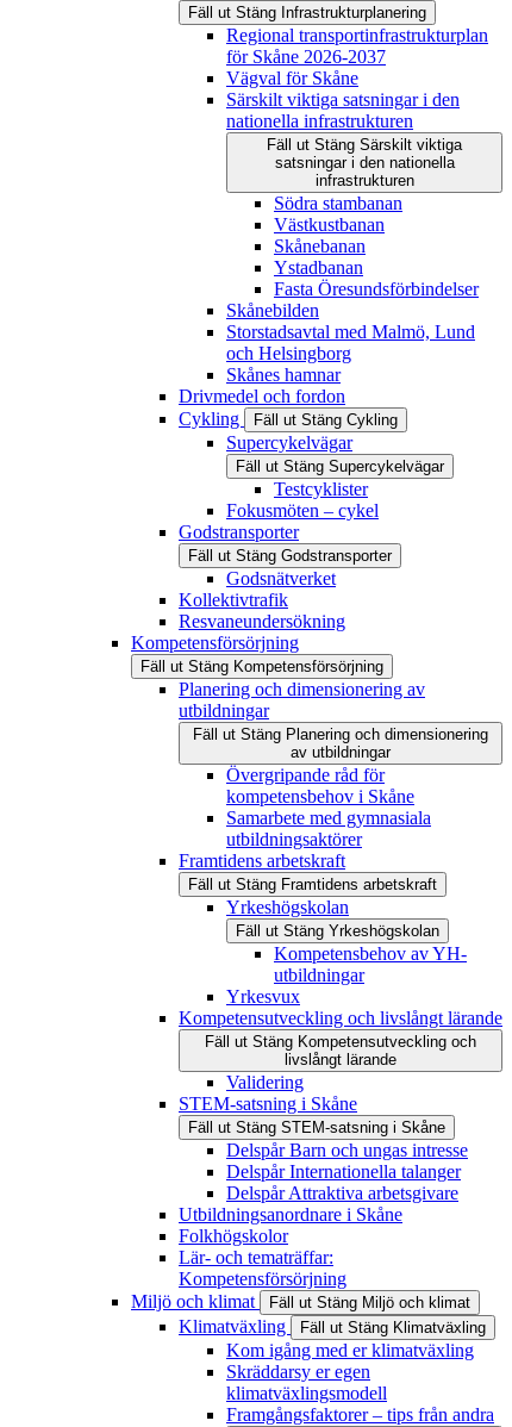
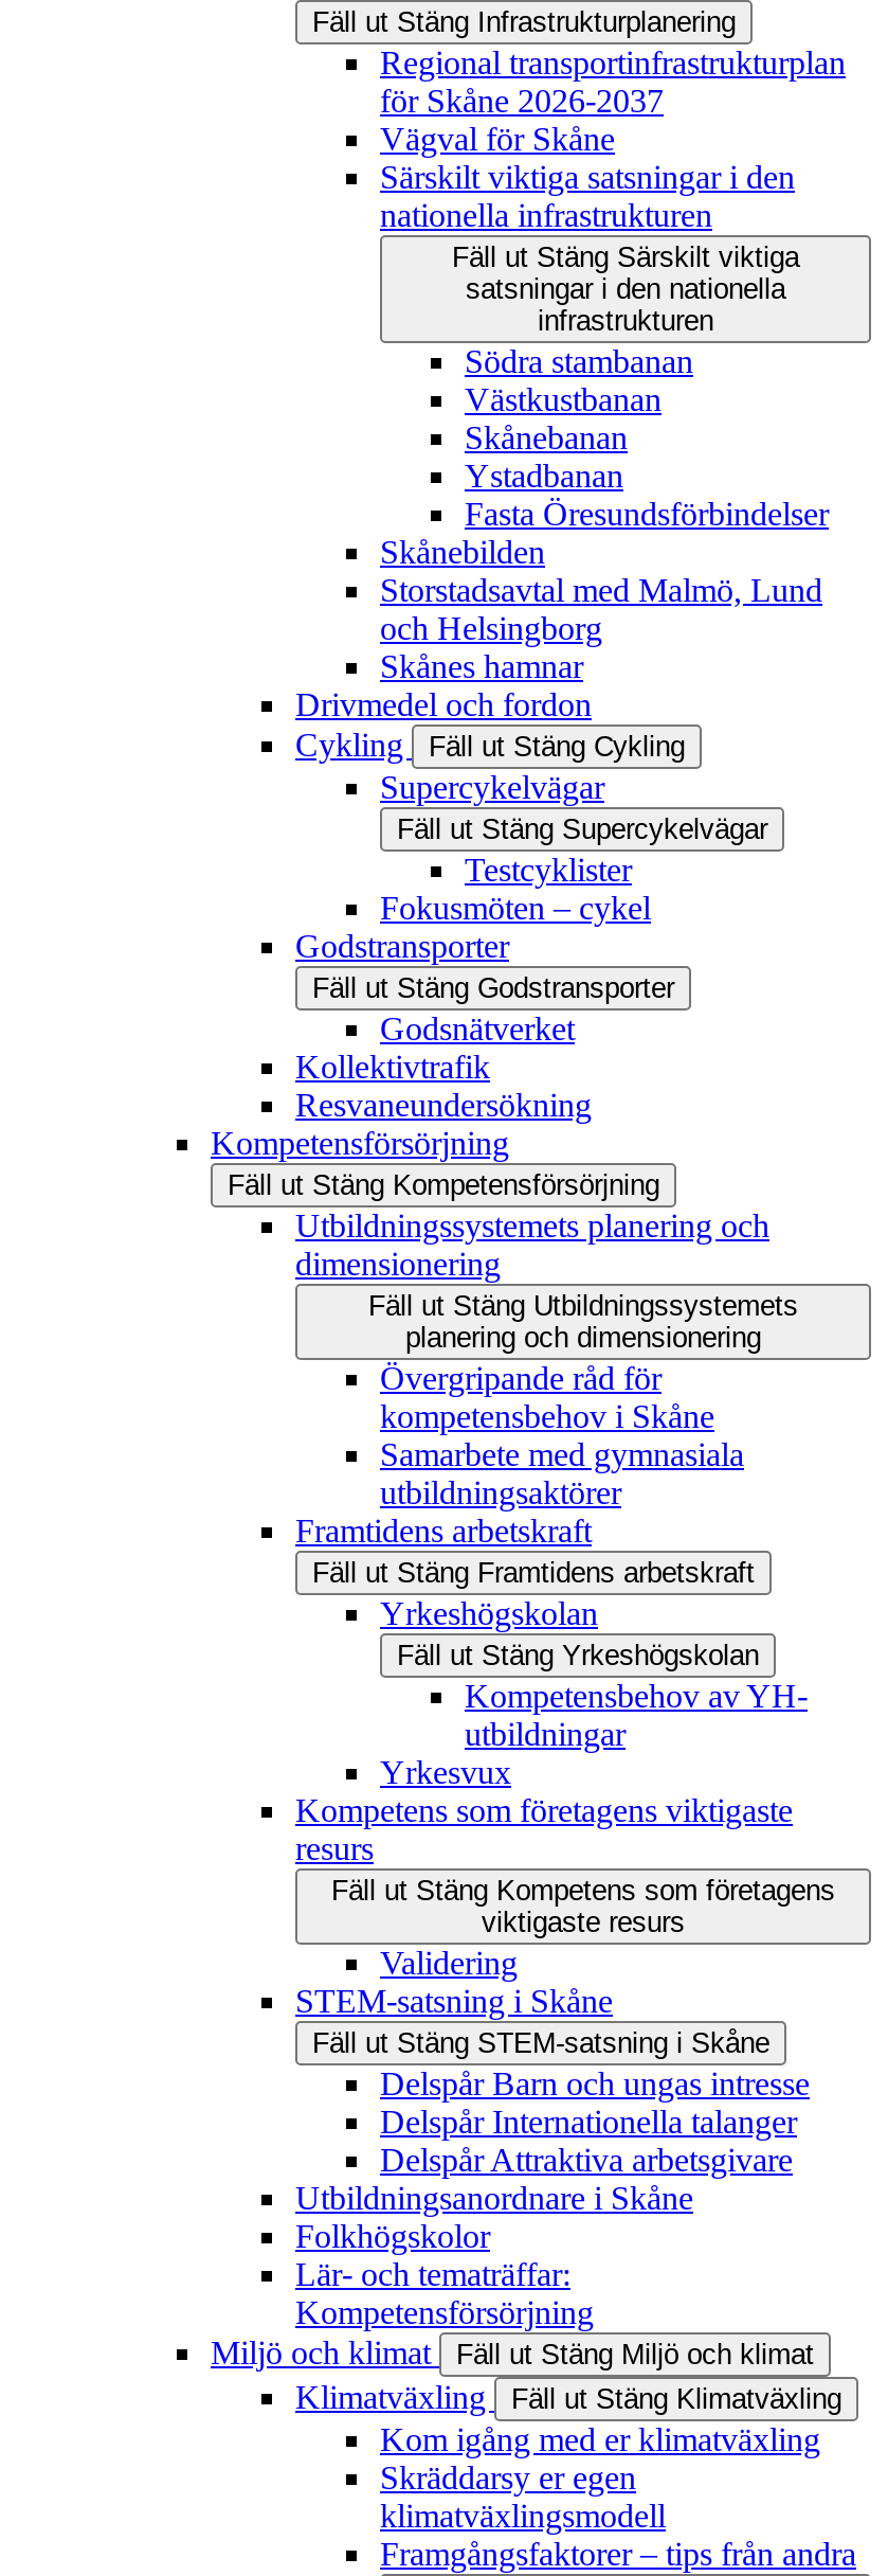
[179,679,488,761] Planering och dimensionering av | utbildningar | Fäll ut Stäng Planering och dimensionering | av utbildningar -> [295,1208,798,1354] Utbildningssystemets planering och | dimensionering | Fäll ut Stäng Utbildningssystemets | planering och dimensionering
[179,1008,502,1069] Kompetensutveckling och livslångt lärande | Fäll ut Stäng Kompetensutveckling och | livslångt lärande -> [295,1793,835,1939] Kompetens som företagens viktigaste | resurs | Fäll ut Stäng Kompetens som företagens | viktigaste resurs

